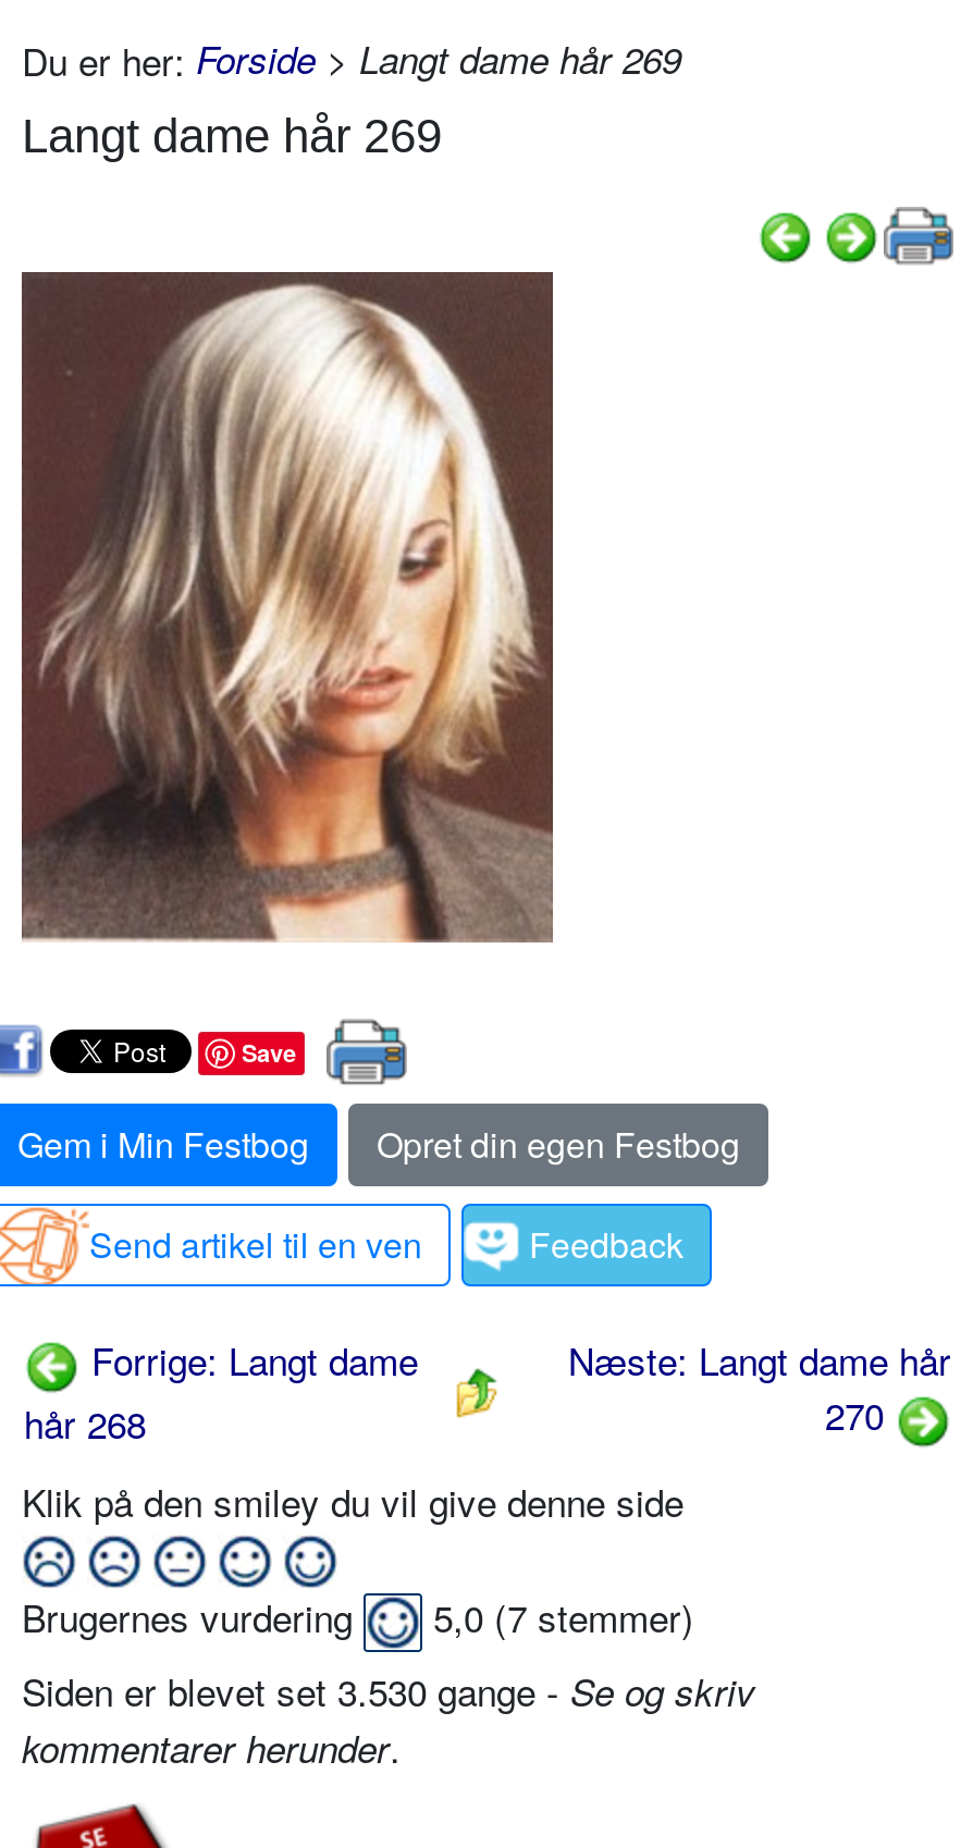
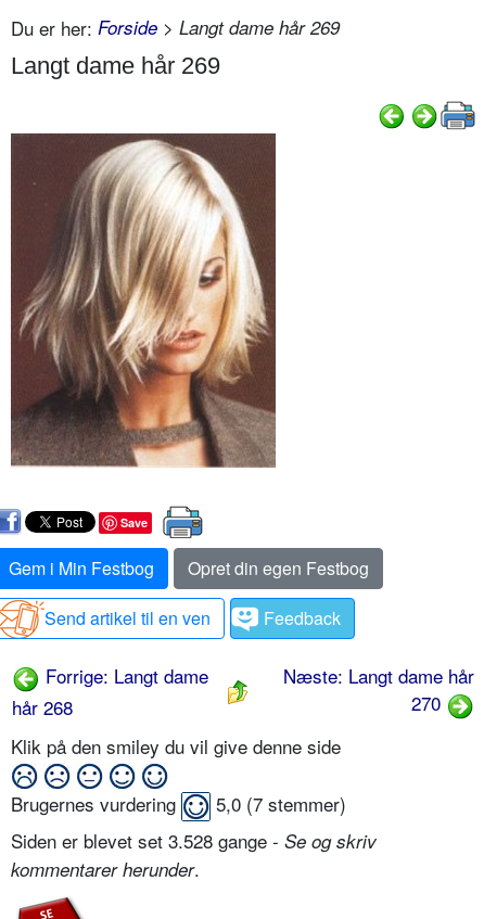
[22,1663,755,1718] Siden er blevet set 3.530 gange - Se og skriv -> [11,827,377,854] Siden er blevet set 3.528 gange - Se og skriv

